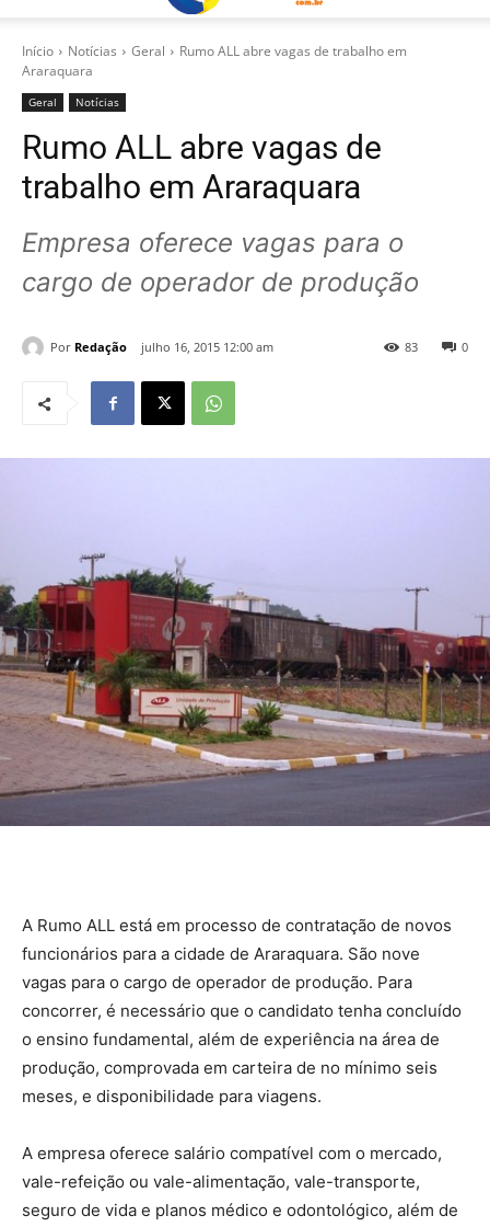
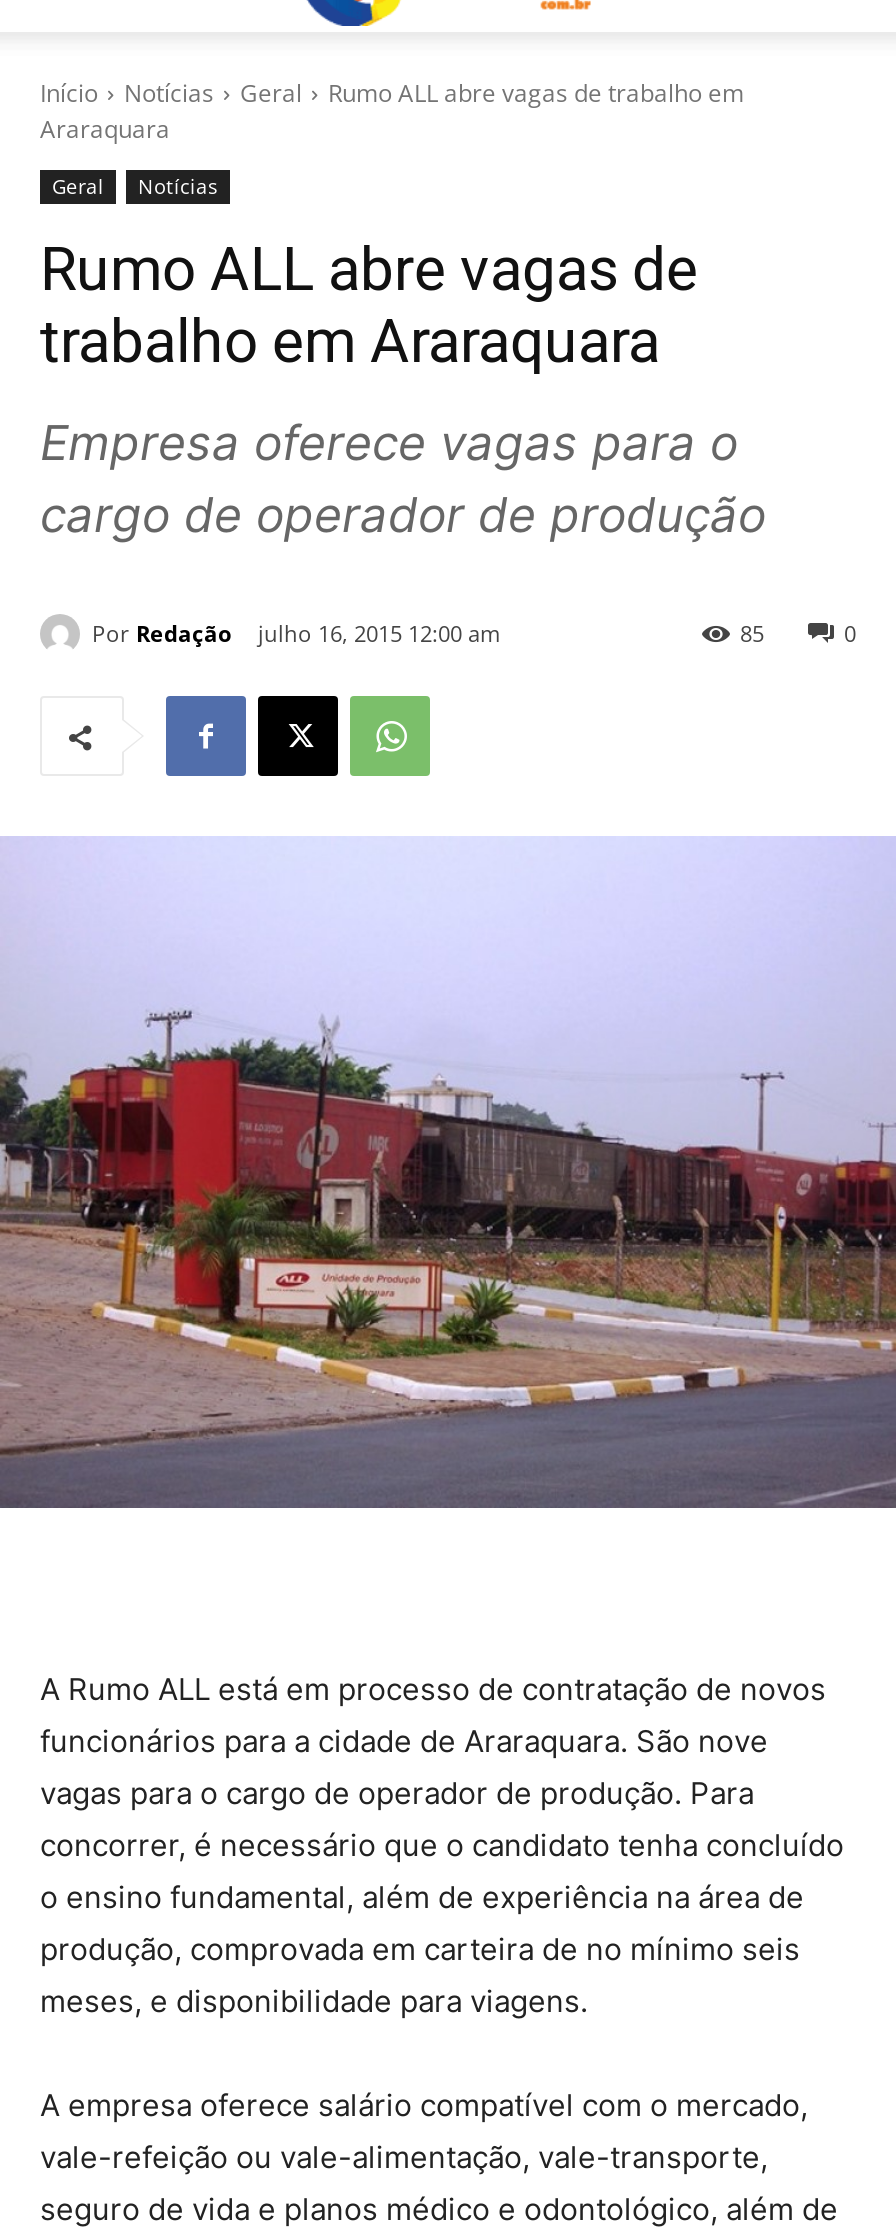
[405,339,418,355] 83 -> [740,618,764,648] 85

